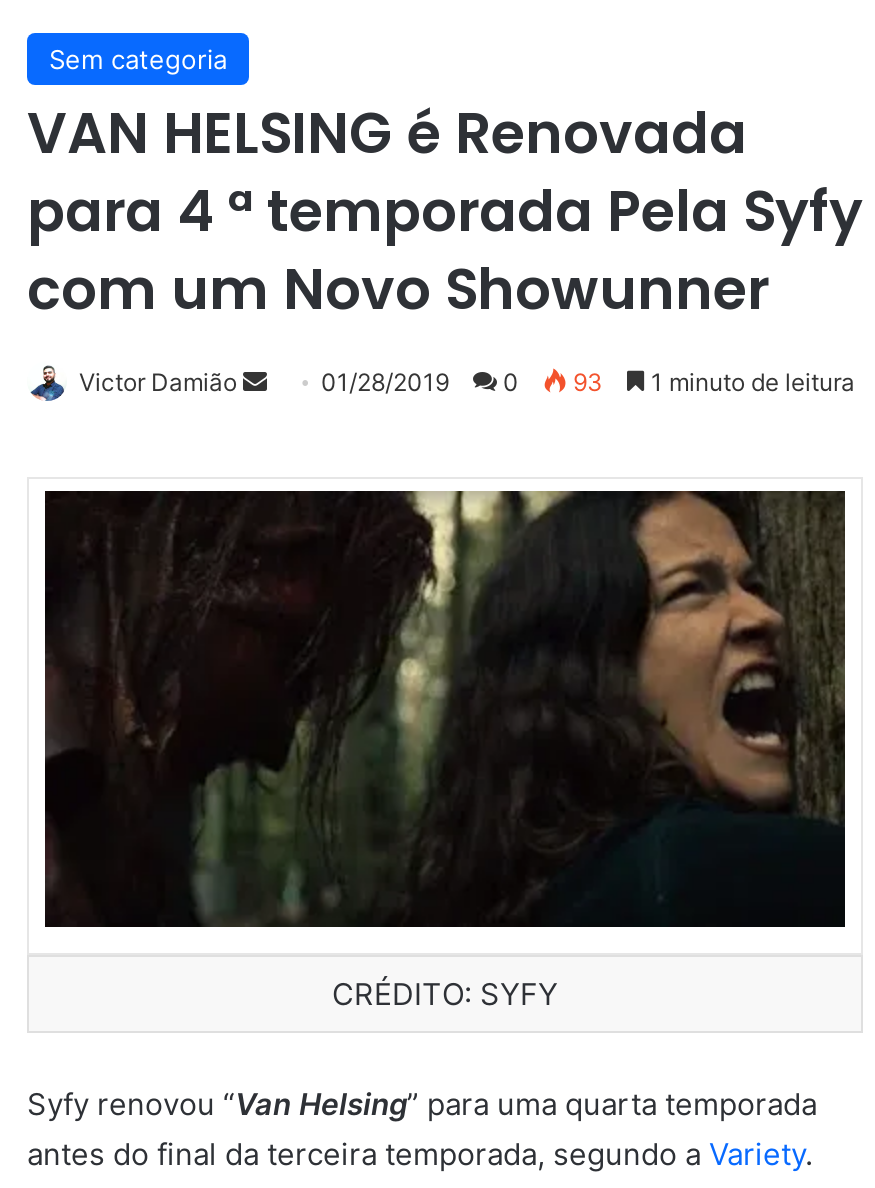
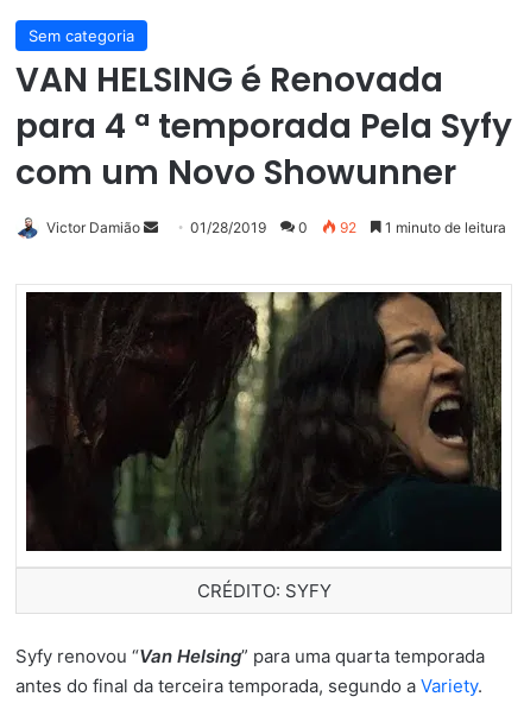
[567,368,603,398] 93 -> [336,219,356,237] 92

